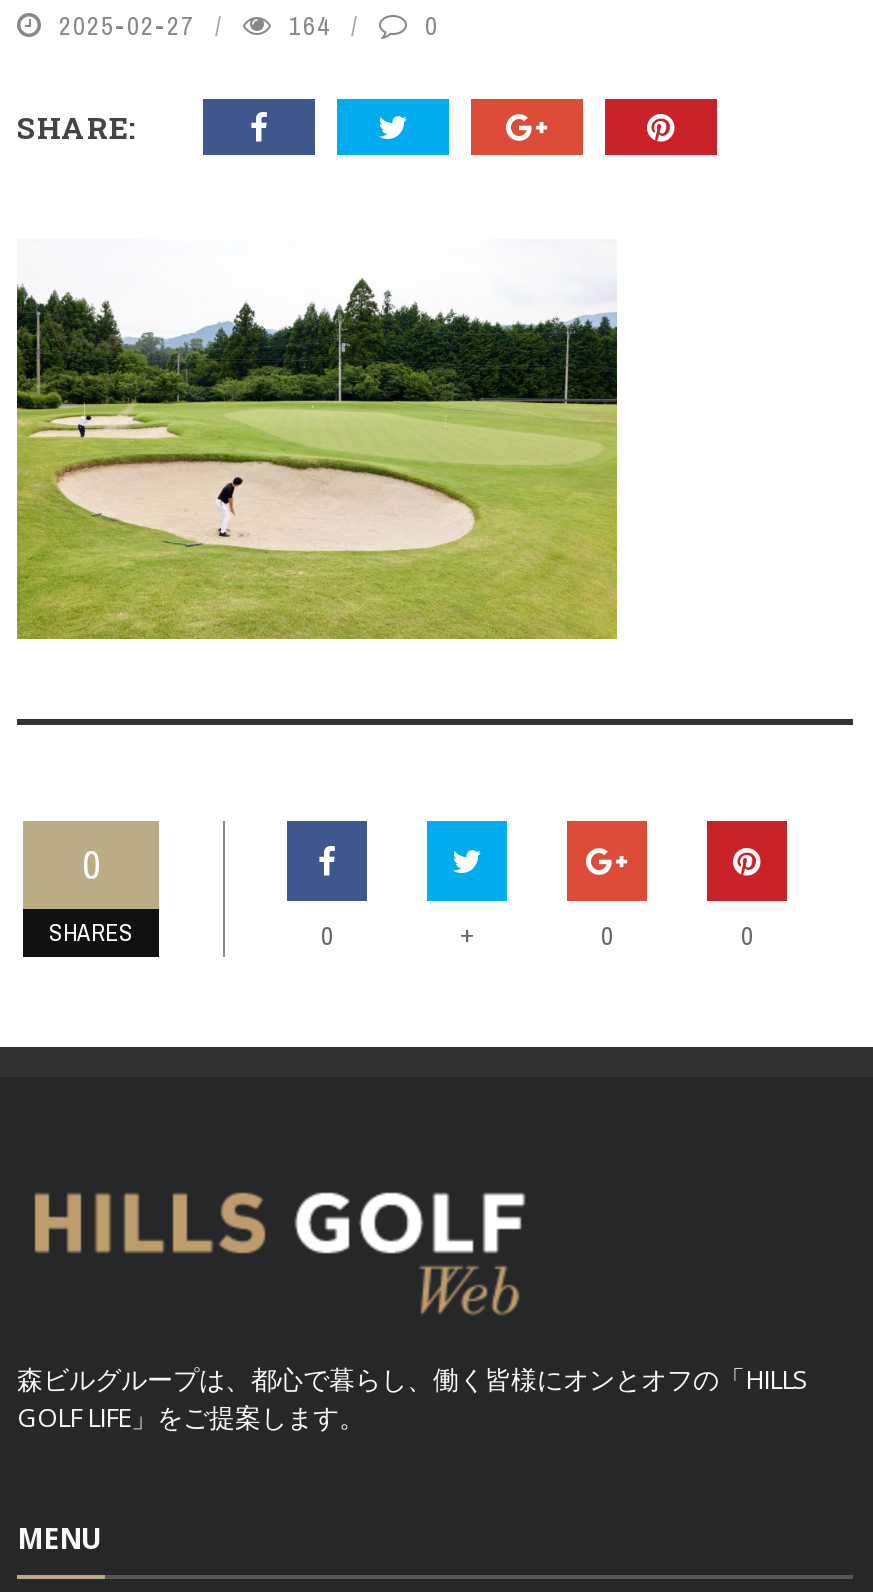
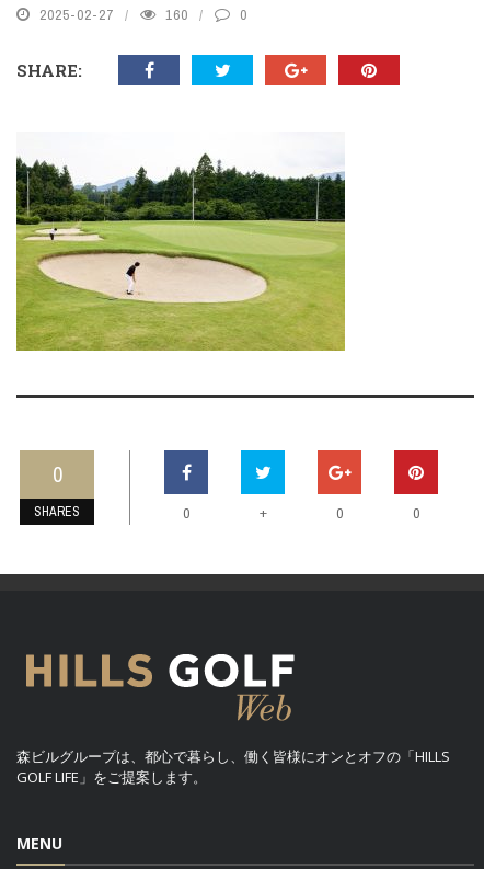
[289,9,331,43] 164 -> [165,5,188,24] 160

